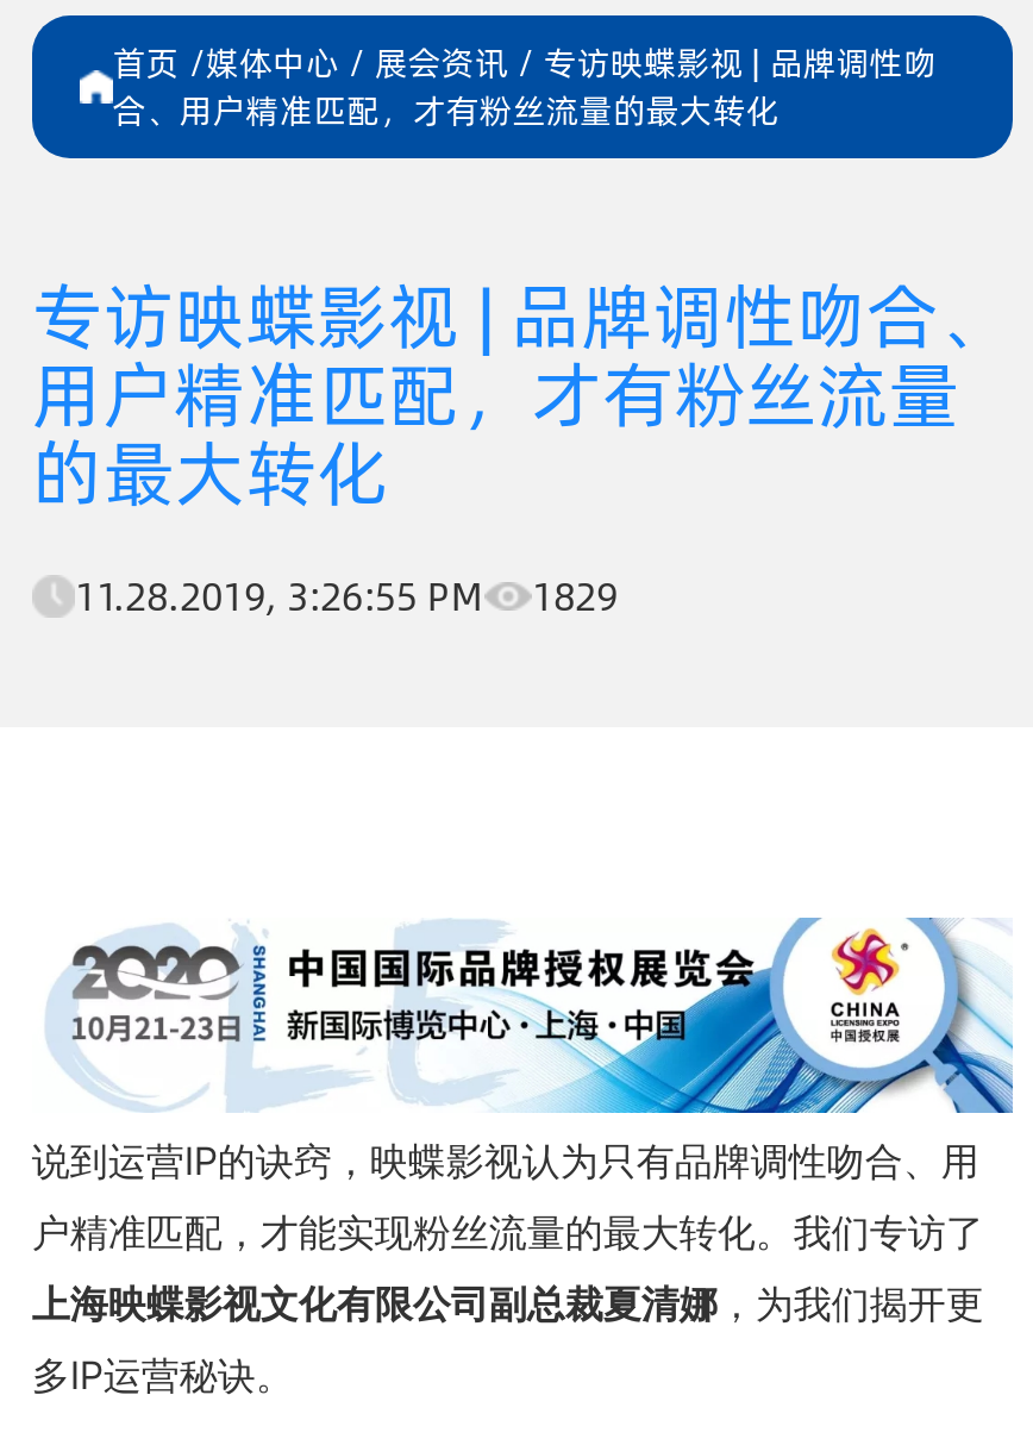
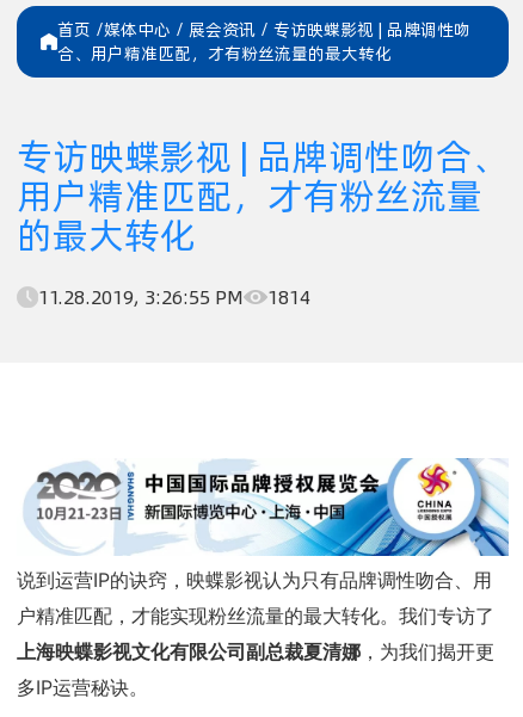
[75,570,617,623] 11.28.2019, 3:26:55 PM 1829 -> [38,284,310,310] 11.28.2019, 3:26:55 PM 1814

